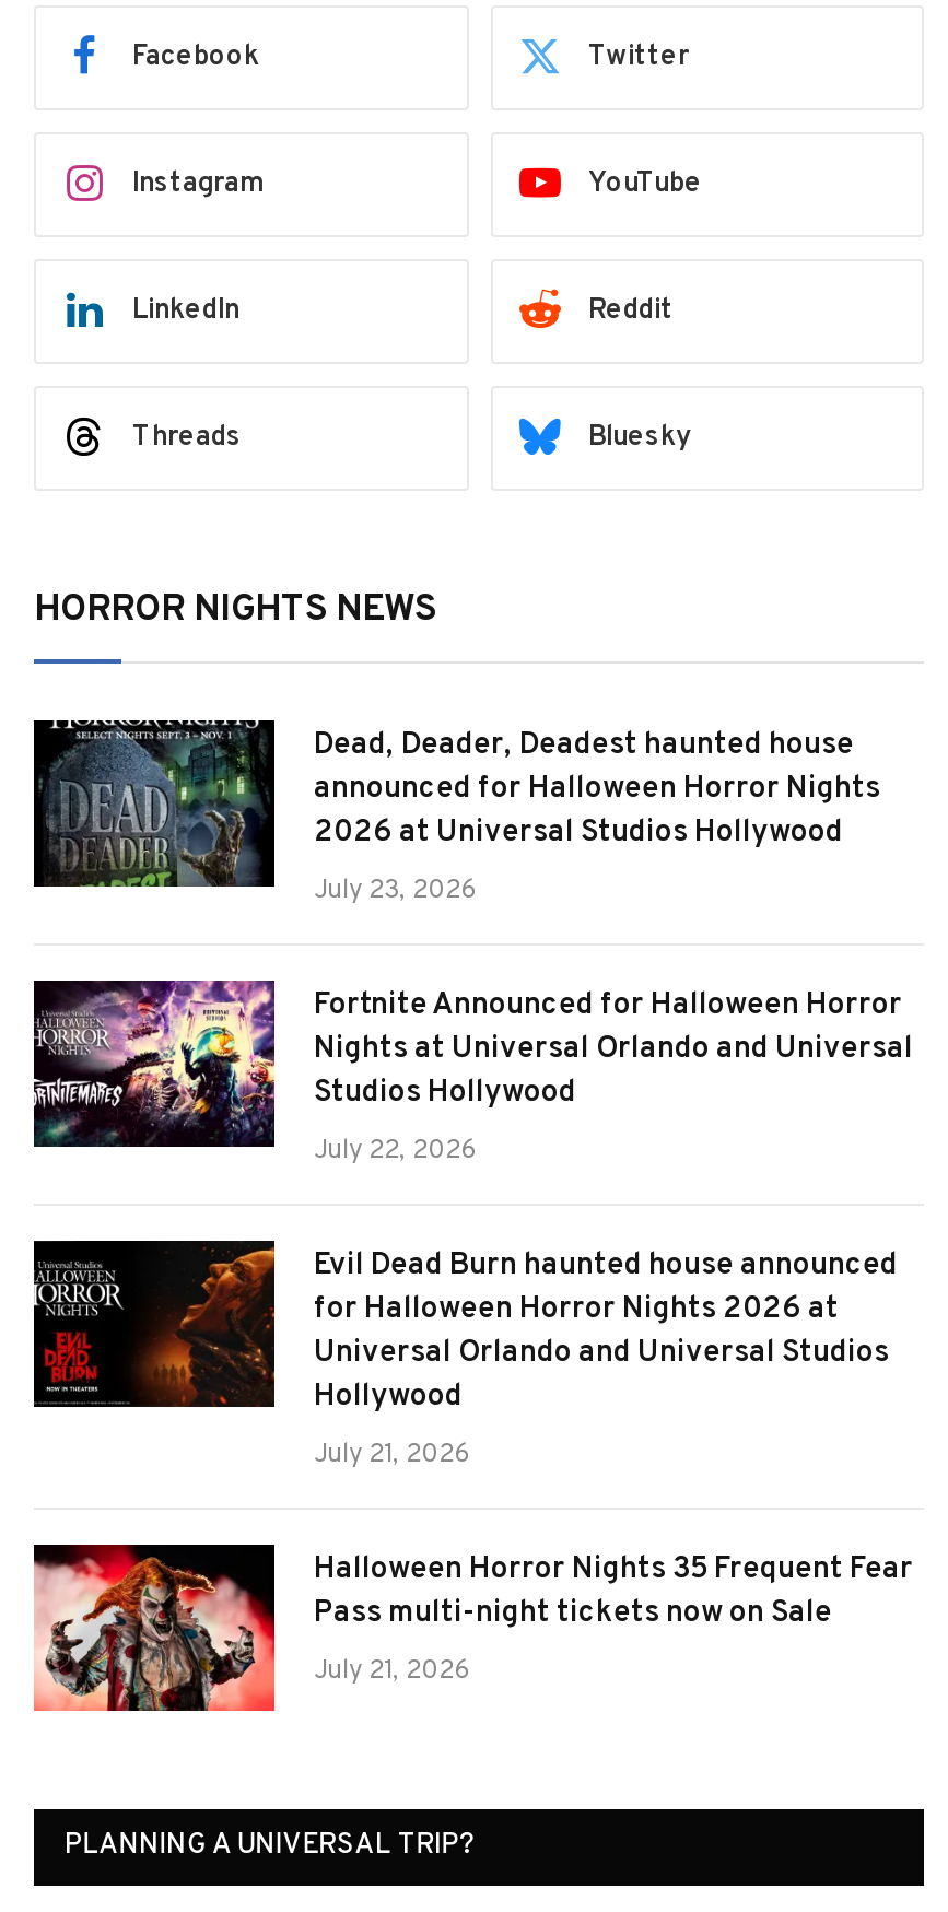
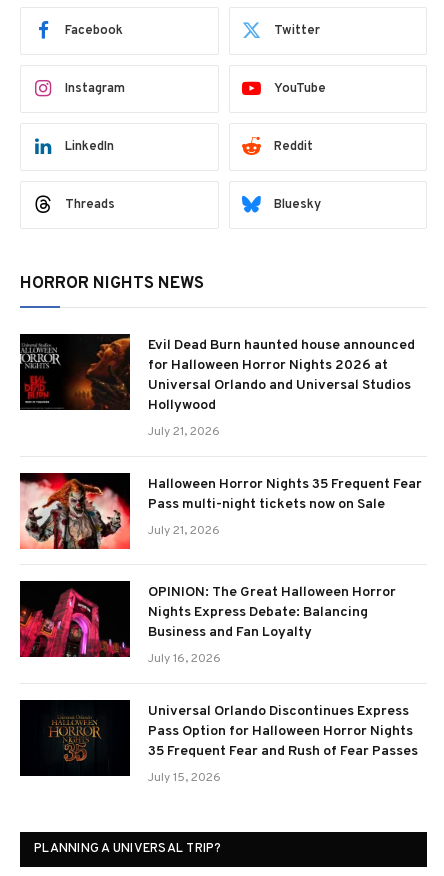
[34,718,913,1169] [image] | Dead, Deader, Deadest haunted house | announced for Halloween Horror Nights | 2026 at Universal Studios Hollywood | July 23, 2026 | Fortnite Announced for Halloween Horror | Nights at Universal Orlando and Universal | Studios Hollywood | July 22, 2026 -> none
[32,978,277,1149] [image] -> none
moved [126,1241,913,1689] -> [62,334,422,539]: [image] | Evil Dead Burn haunted house announced | for Halloween Horror Nights 2026 at | ... | Pass multi-night tickets now on Sale | July 21, 2026
none -> [19,580,418,786] [image] | OPINION: The Great Halloween Horror | Nights Express Debate: Balancing | Business and Fan Loyalty | July 16, 2026 | Universal Orlando Discontinues Express | Pass Option for Halloween Horror Nights | 35 Frequent Fear and Rush of Fear Passes | July 15, 2026
none -> [19,699,131,777] [image]

